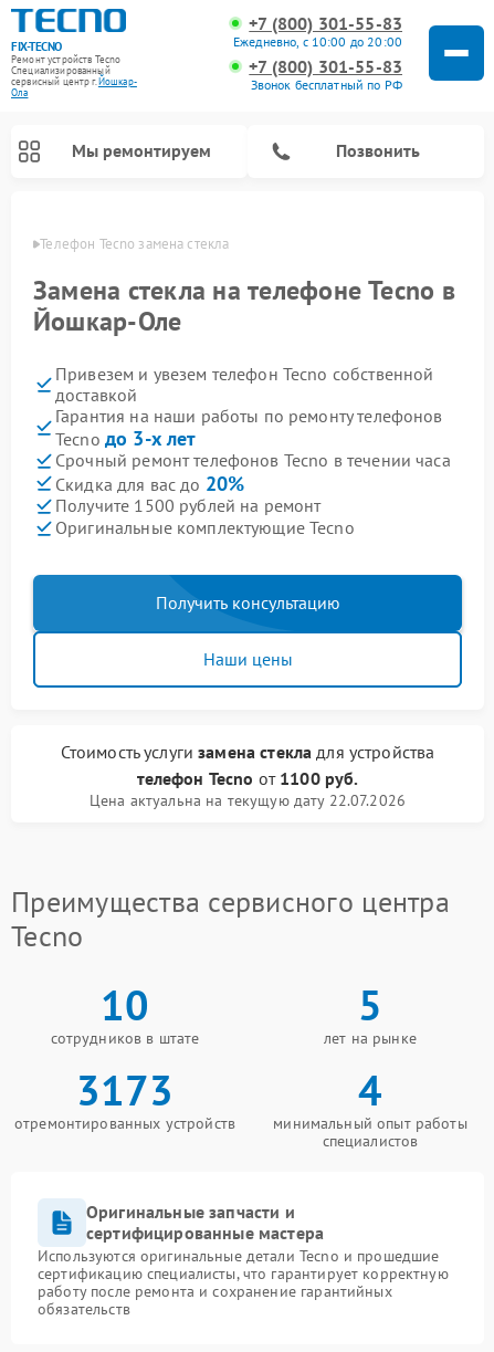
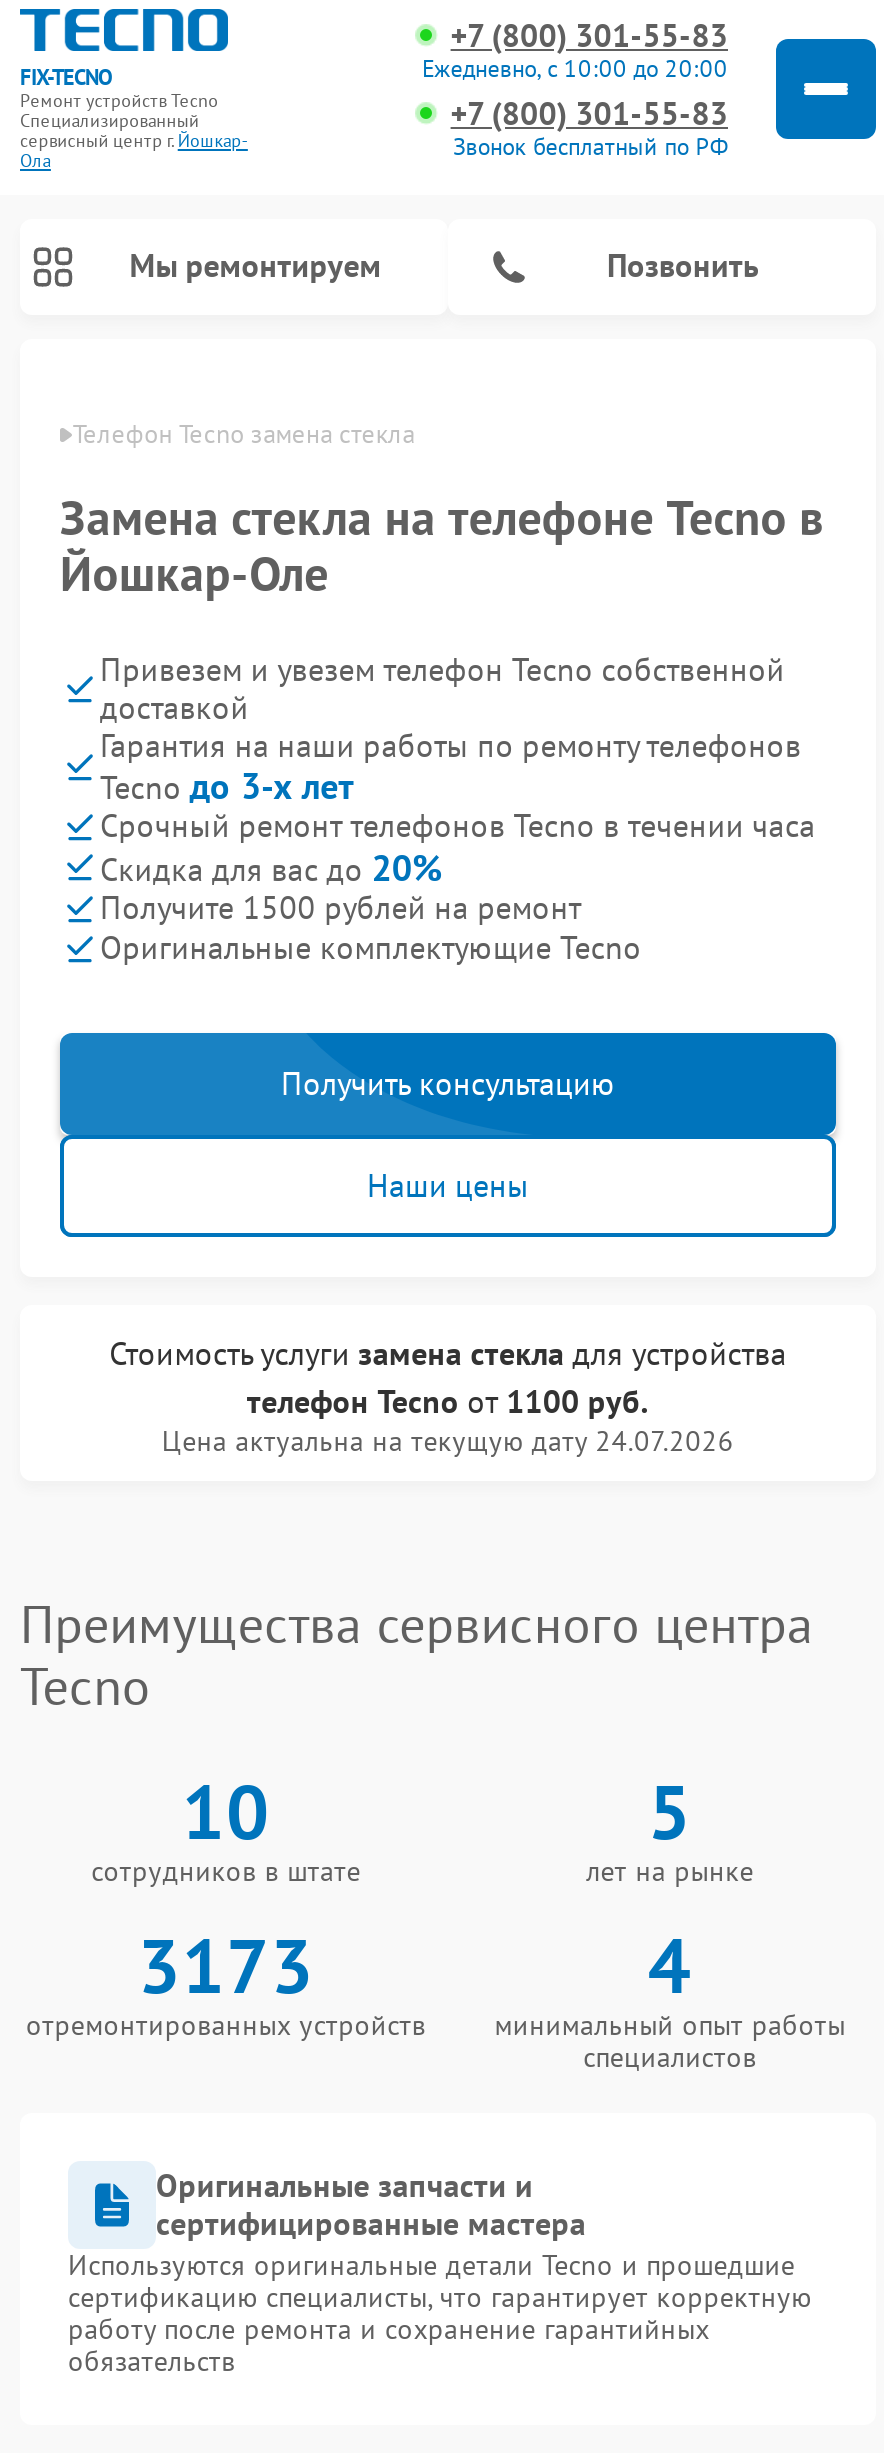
[89,790,406,810] Цена актуальна на текущую дату 22.07.2026 -> [162,1423,734,1459] Цена актуальна на текущую дату 24.07.2026

